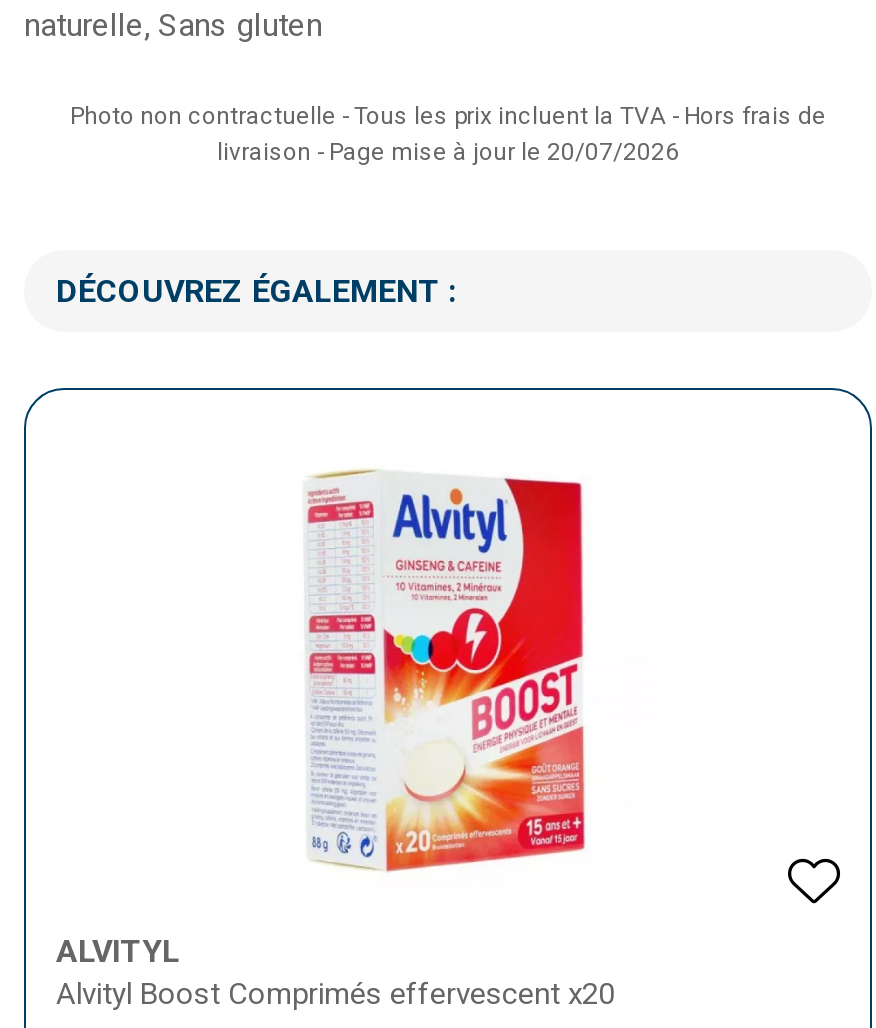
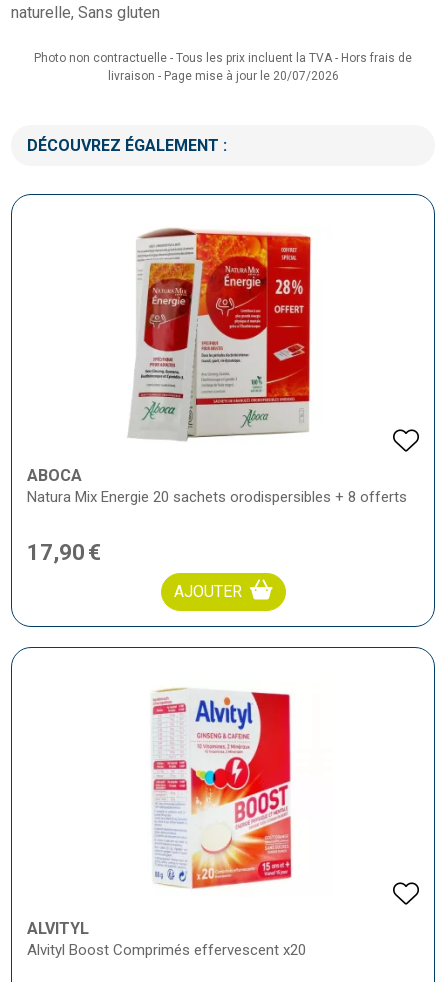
none -> [27,227,407,601] [image] | ABOCA | Natura Mix Energie 20 sachets orodispersibles + 8 offerts | 17,90 € | AJOUTER

